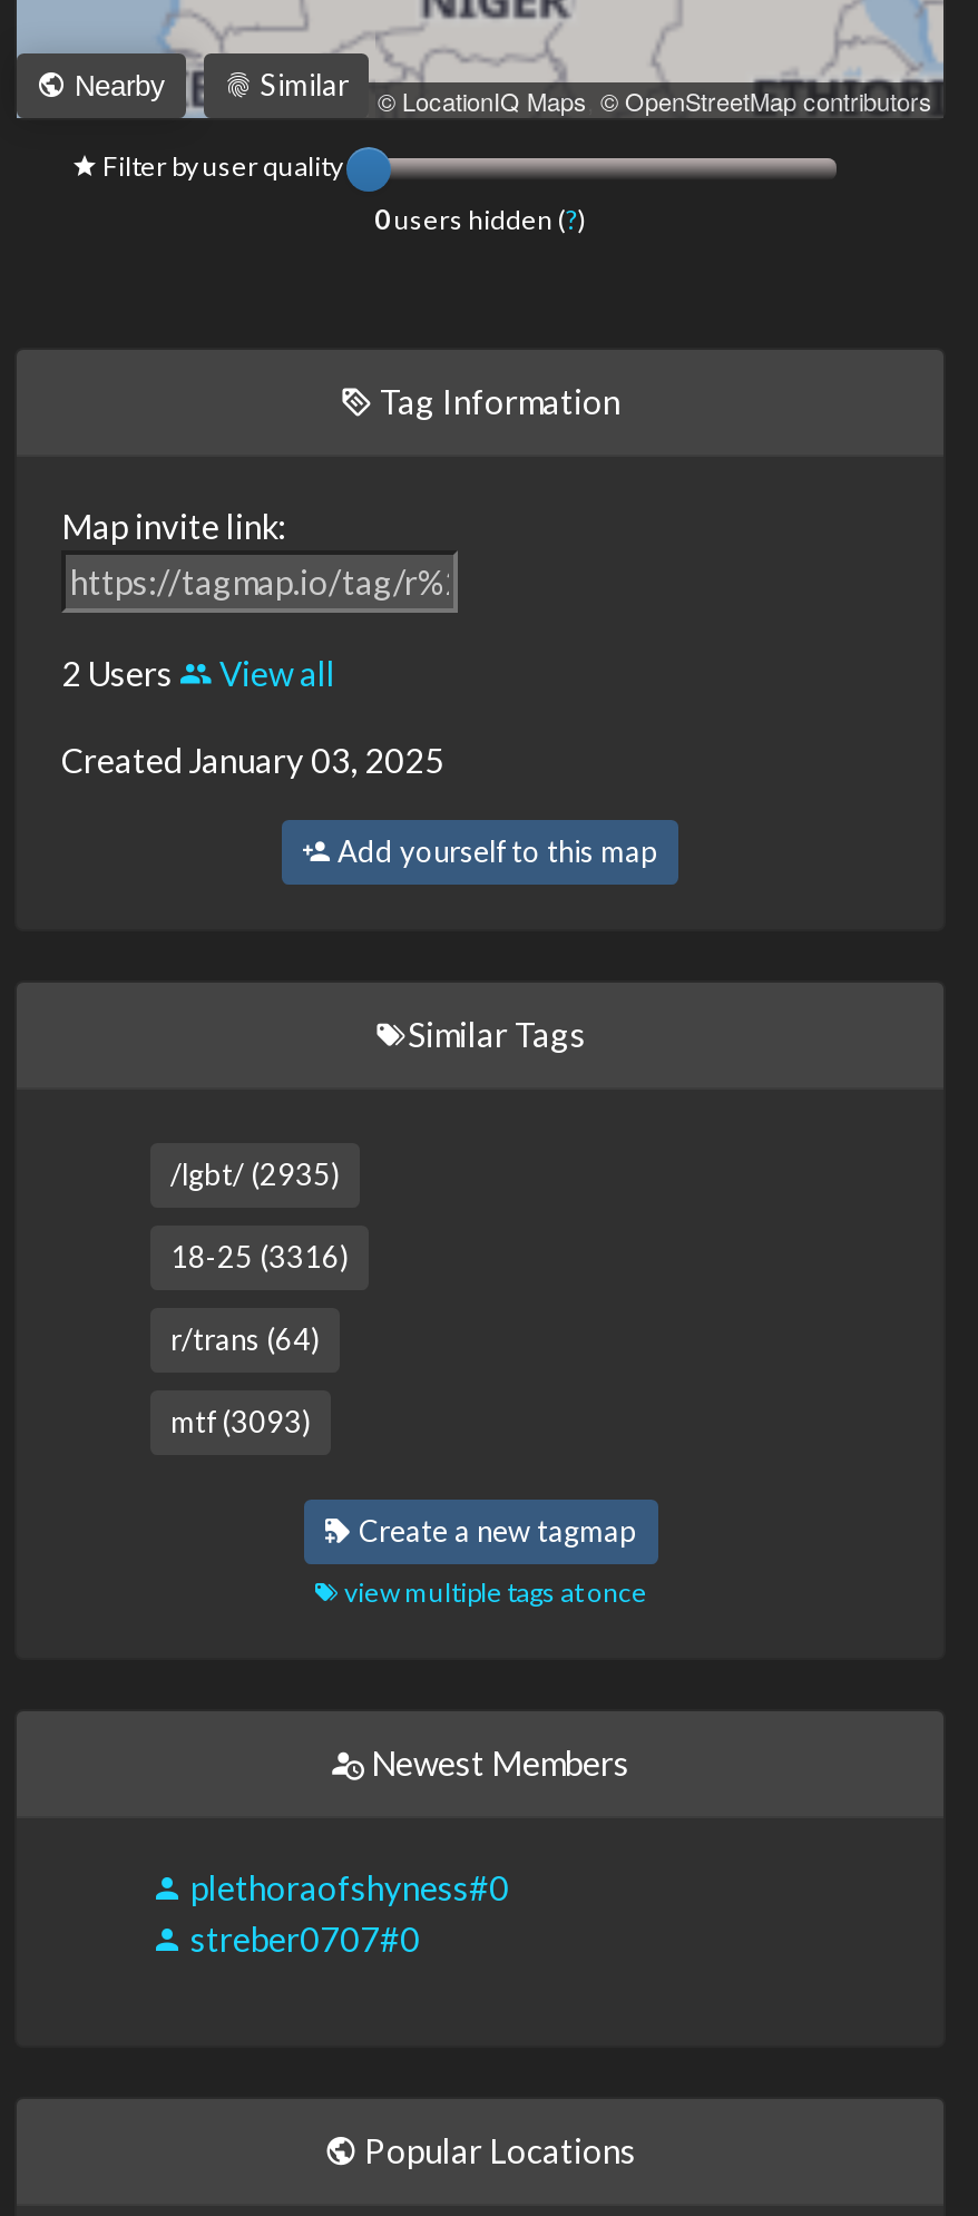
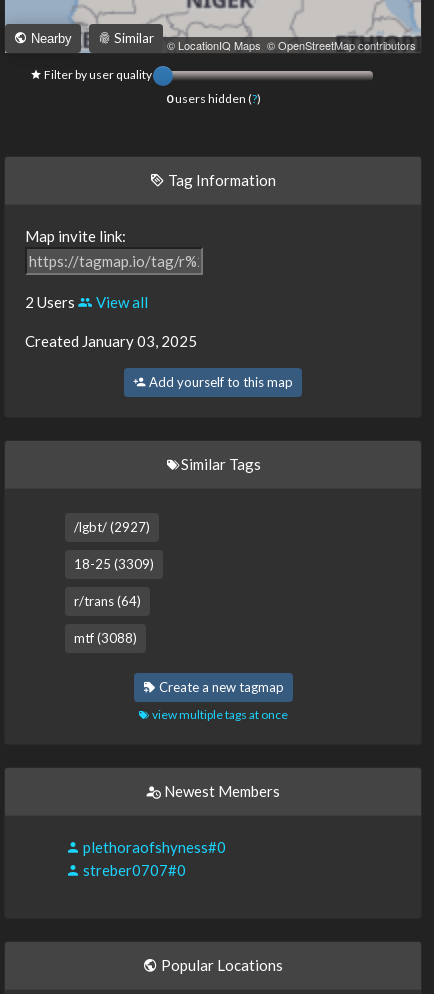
[170,1156,340,1191] /lgbt/ (2935) -> [74,519,150,535] /lgbt/ (2927)
[170,1238,349,1274] 18-25 (3316) -> [74,556,154,572] 18-25 (3309)
[170,1403,311,1439] mtf (3093) -> [74,630,137,646] mtf (3088)

